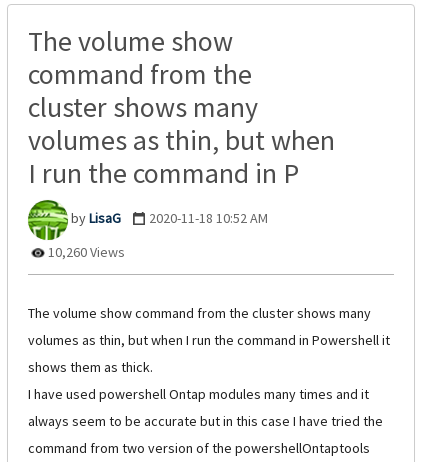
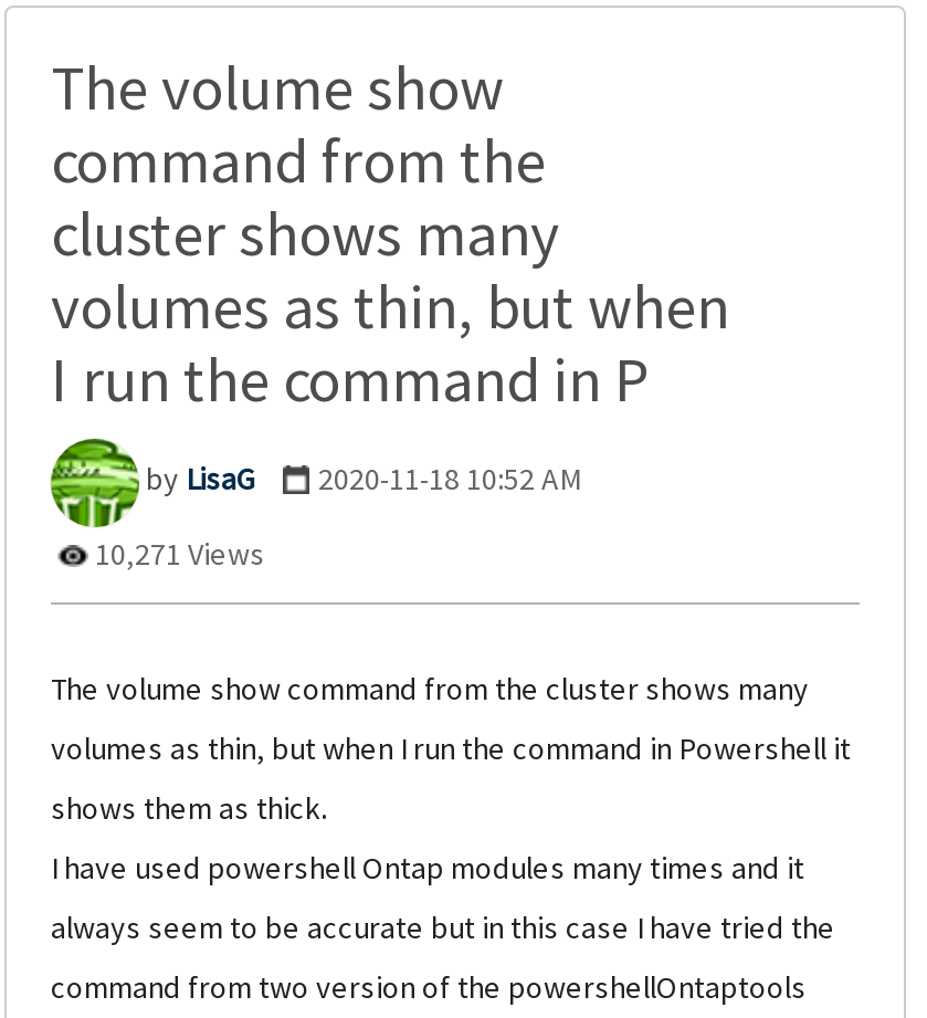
[45,243,125,261] 10,260 Views -> [88,534,265,574] 10,271 Views

